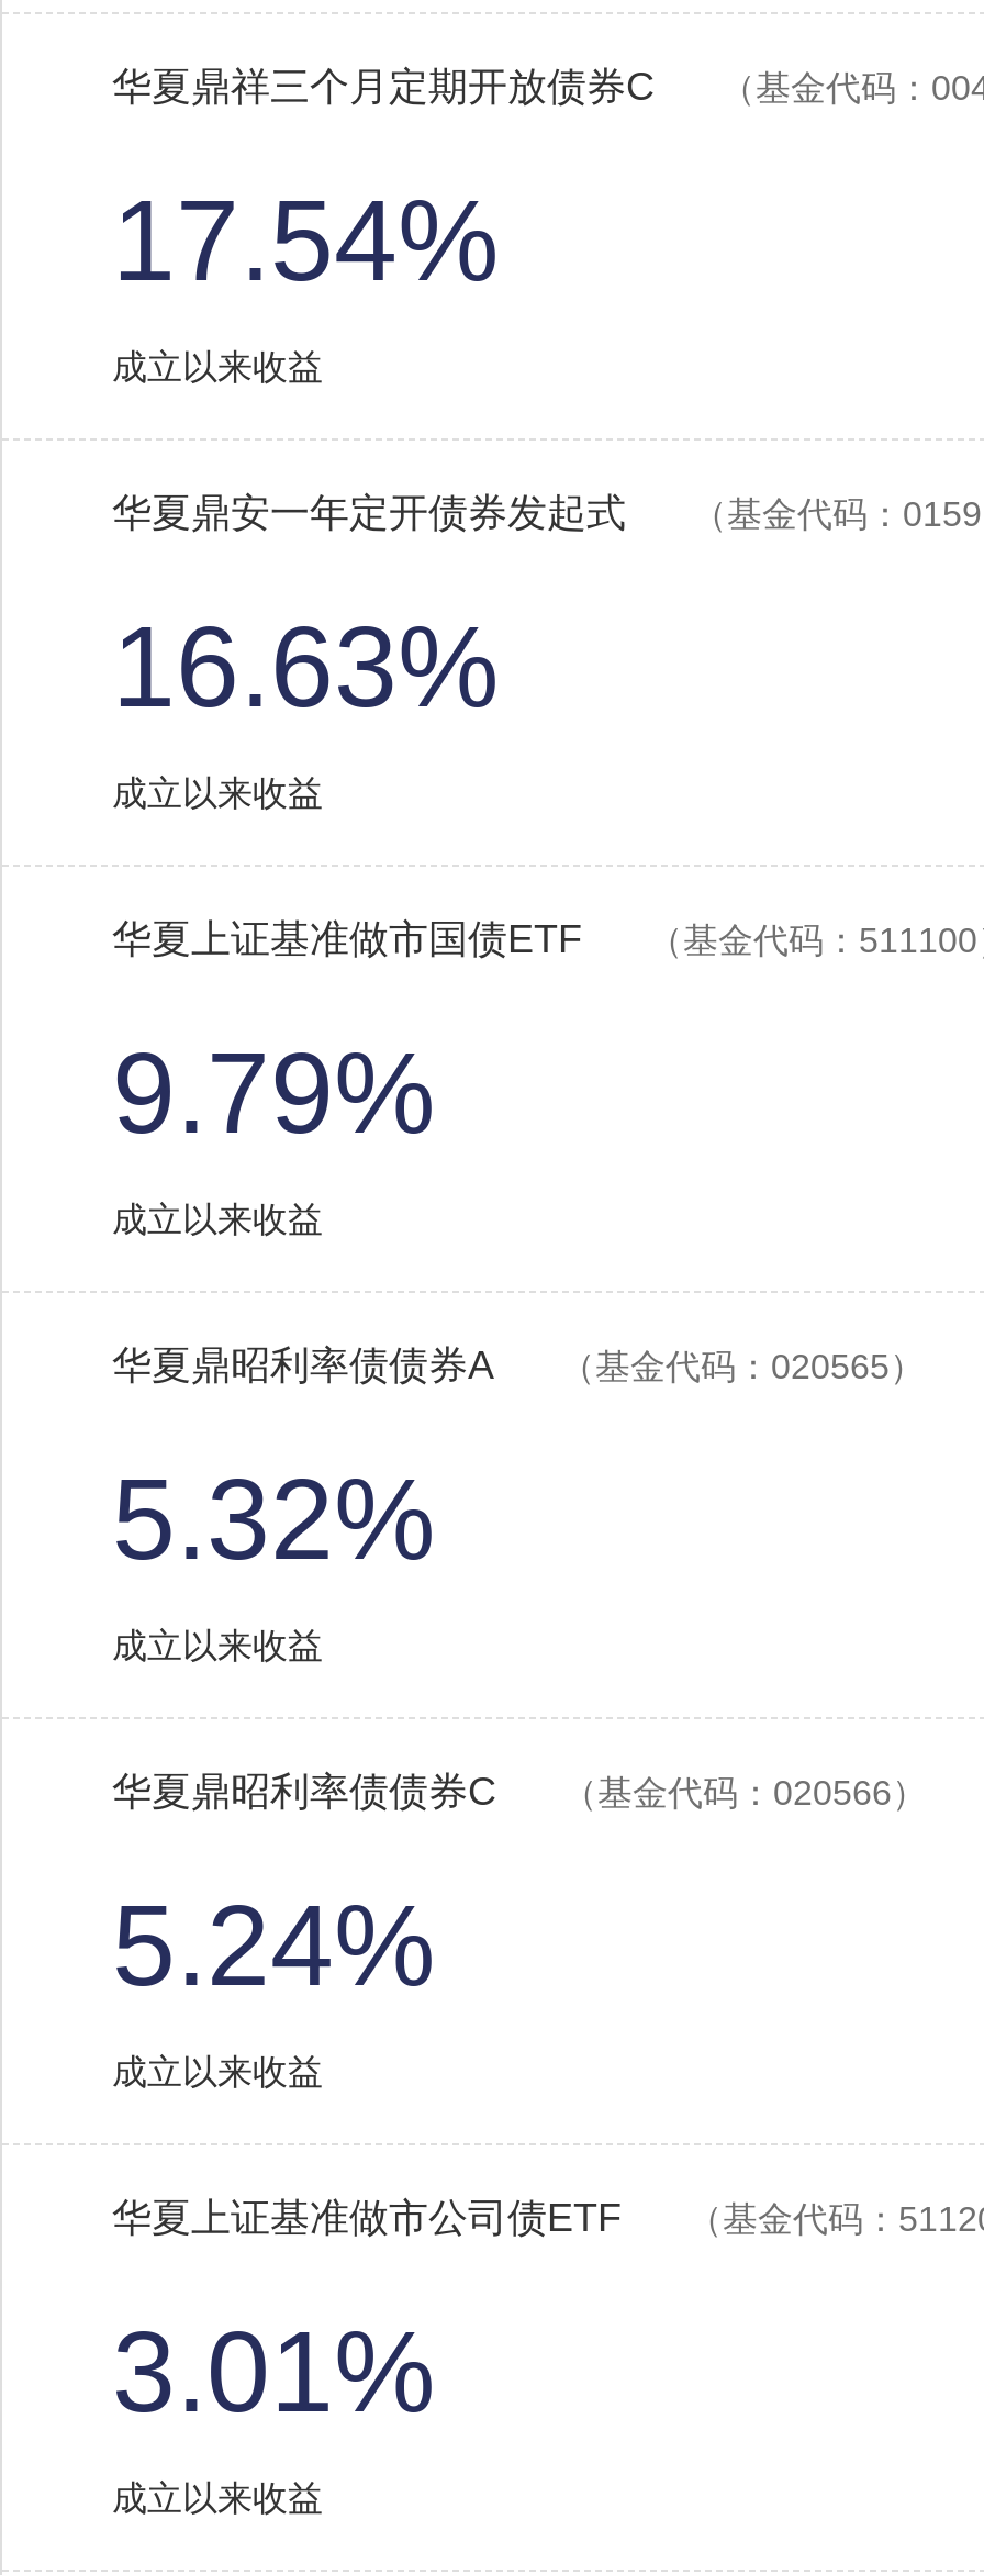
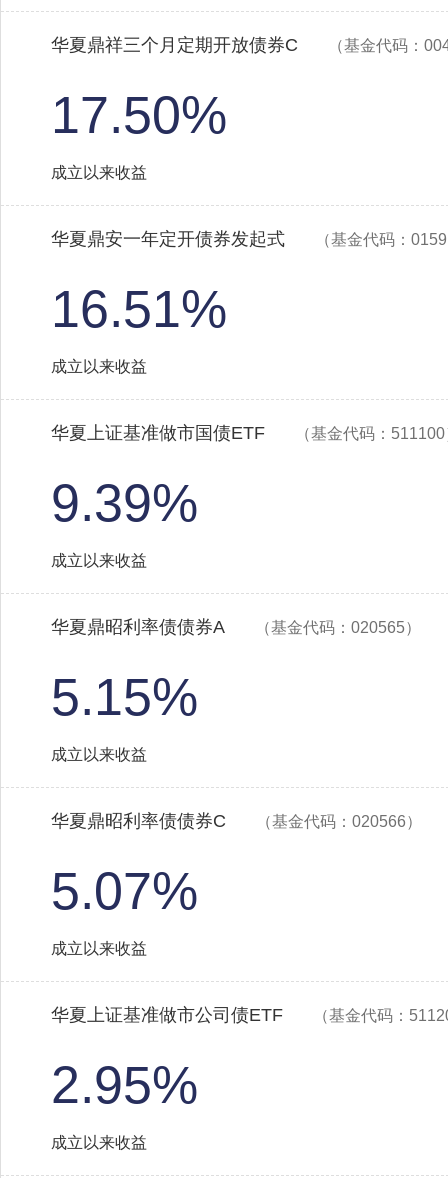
[112,177,499,304] 17.54% -> [51,86,227,144] 17.50%
[112,603,499,731] 16.63% -> [51,280,227,338] 16.51%
[112,1029,435,1157] 9.79% -> [51,474,198,532] 9.39%
[112,1456,435,1583] 5.32% -> [51,668,198,726] 5.15%
[112,1882,435,2009] 5.24% -> [51,862,198,920] 5.07%
[112,2308,435,2435] 3.01% -> [51,1056,198,1114] 2.95%

